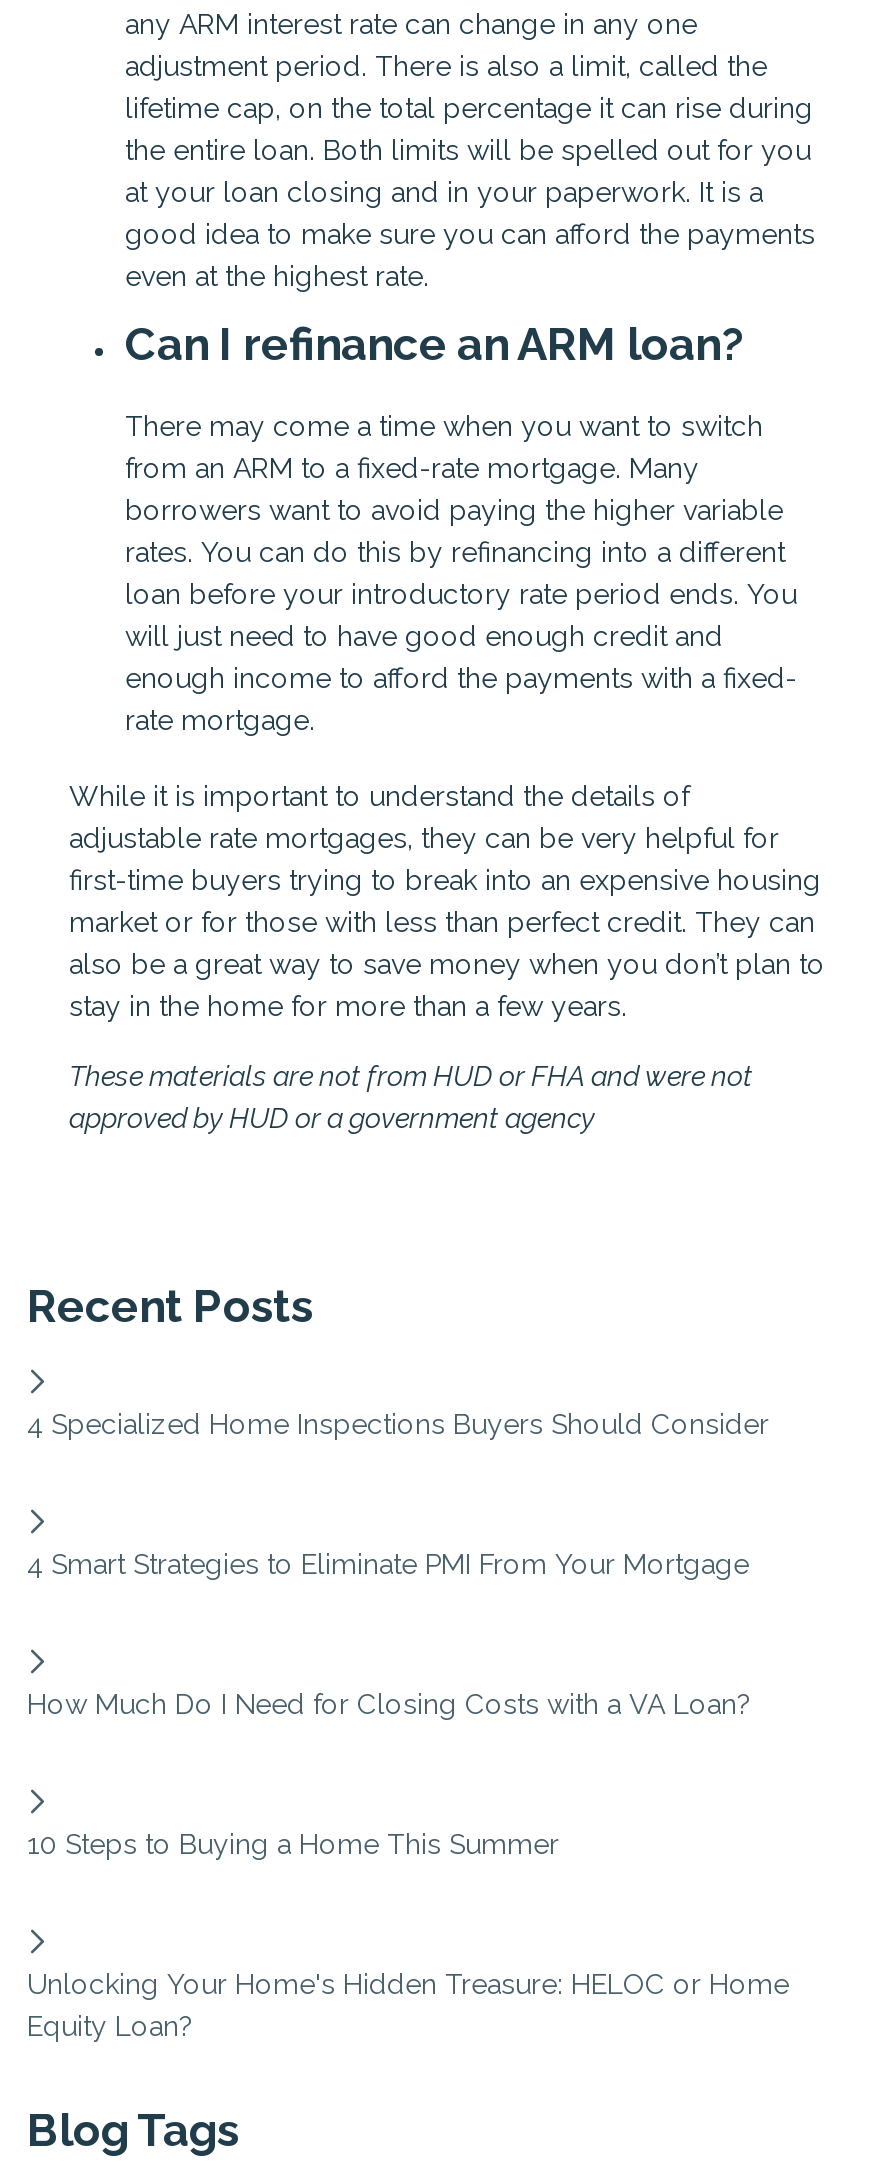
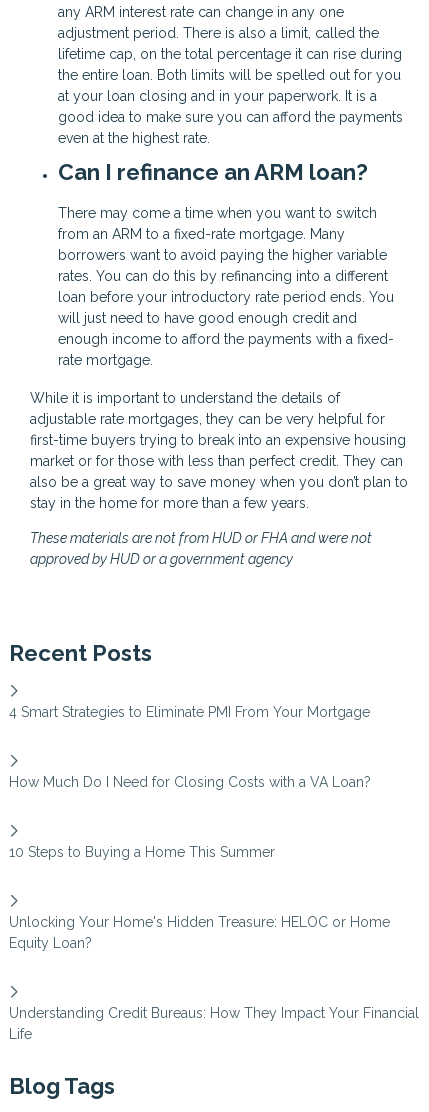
[27,1407,769,1439] 4 Specialized Home Inspections Buyers Should Consider -> none
moved [27,1547,789,2041] -> [9,704,390,951]: 4 Smart Strategies to Eliminate PMI From Your Mortgage | How Much Do I Need for Closing Costs with a VA Loan? | 10 Steps to Buying a Home This Summer | Unlocking Your Home's Hidden Treasure: HELOC or Home | Equity Loan?
none -> [9,1005,419,1042] Understanding Credit Bureaus: How They Impact Your Financial | Life

